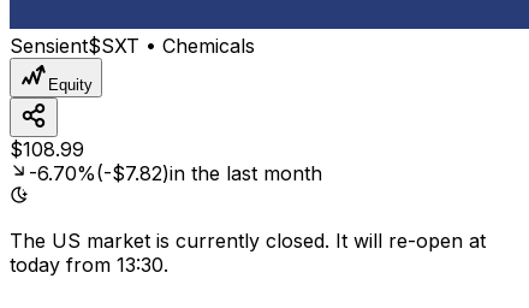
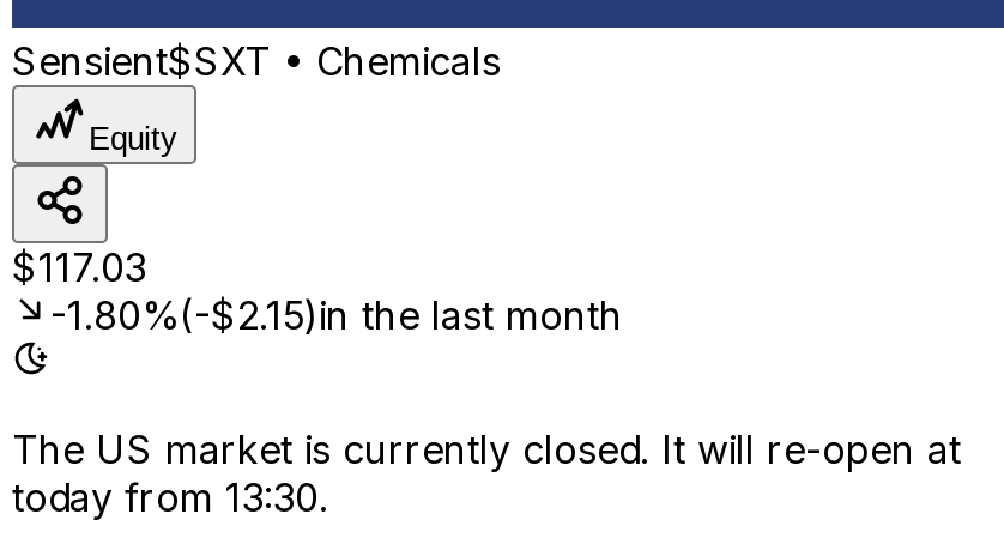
[10,137,84,161] $108.99 -> [12,243,146,291] $117.03
[29,161,322,185] -6.70%(-$7.82)in the last month -> [50,291,623,339] -1.80%(-$2.15)in the last month

